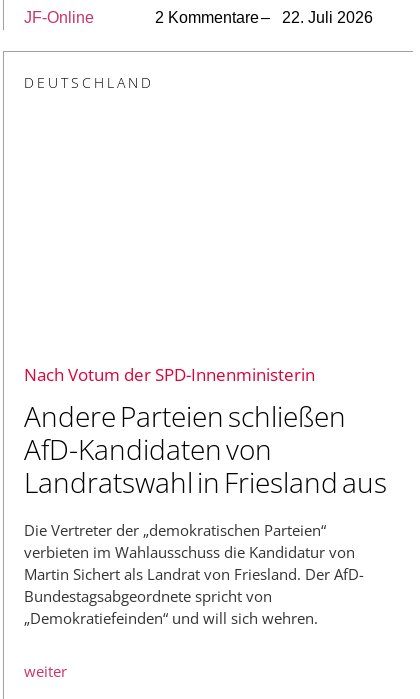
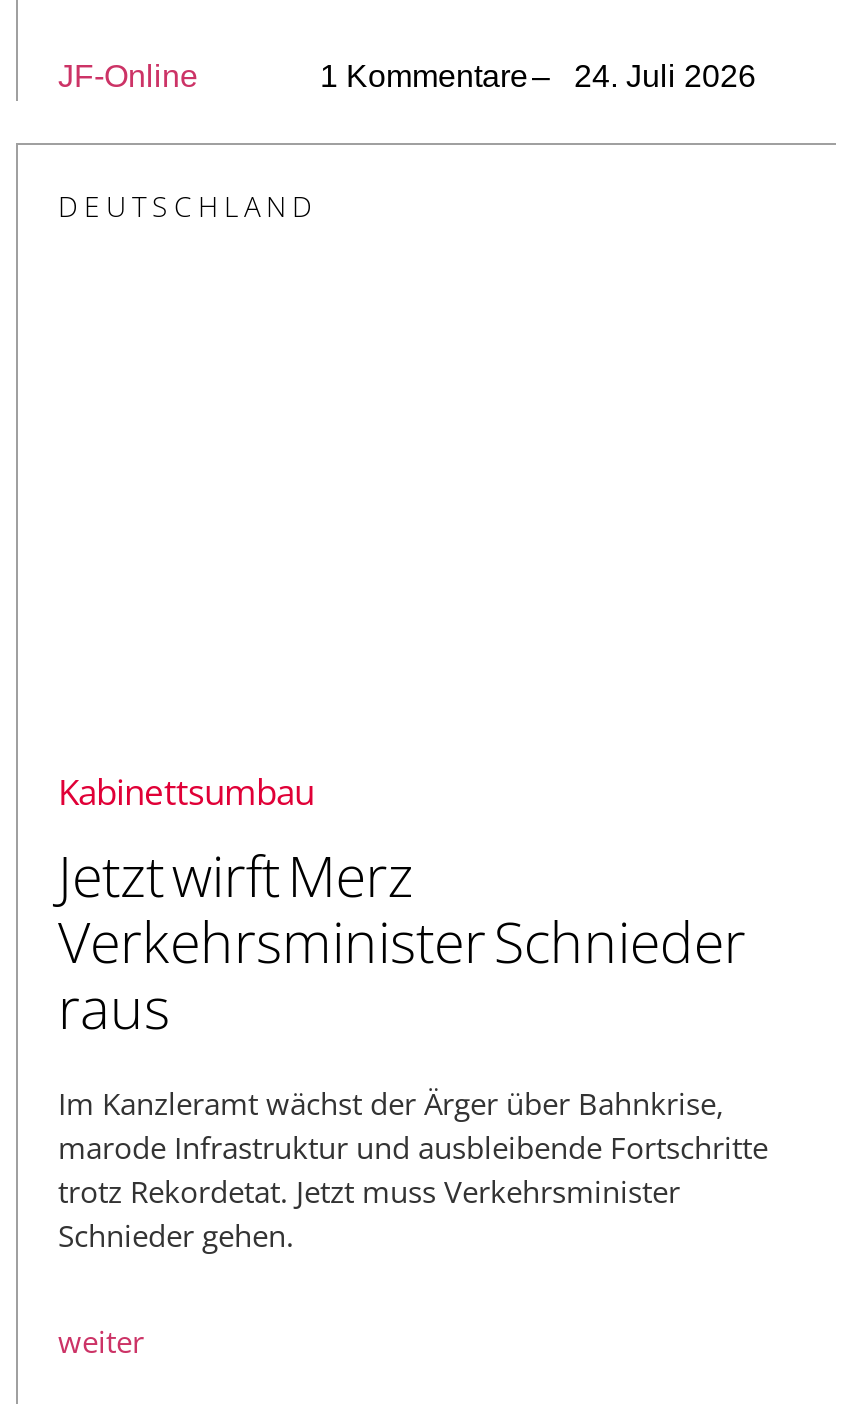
[151,9,373,26] 2 Kommentare – 22. Juli 2026 -> [312,60,756,94] 1 Kommentare – 24. Juli 2026
[24,362,387,501] Nach Votum der SPD-Innenministerin | Andere Parteien schließen | AfD-Kandidaten von | Landratswahl in Friesland aus -> [58,766,746,1044] Kabinettsumbau | Jetzt wirft Merz | Verkehrsminister Schnieder | raus
[24,520,364,628] Die Vertreter der „demokratischen Parteien“ | verbieten im Wahlausschuss die Kandidatur von | Martin Sichert als Landrat von Friesland. Der AfD- | Bundestagsabgeordnete spricht von | „Demokratiefeinden“ und will sich wehren. -> [58,1082,768,1254] Im Kanzleramt wächst der Ärger über Bahnkrise, | marode Infrastruktur und ausbleibende Fortschritte | trotz Rekordetat. Jetzt muss Verkehrsminister | Schnieder gehen.

